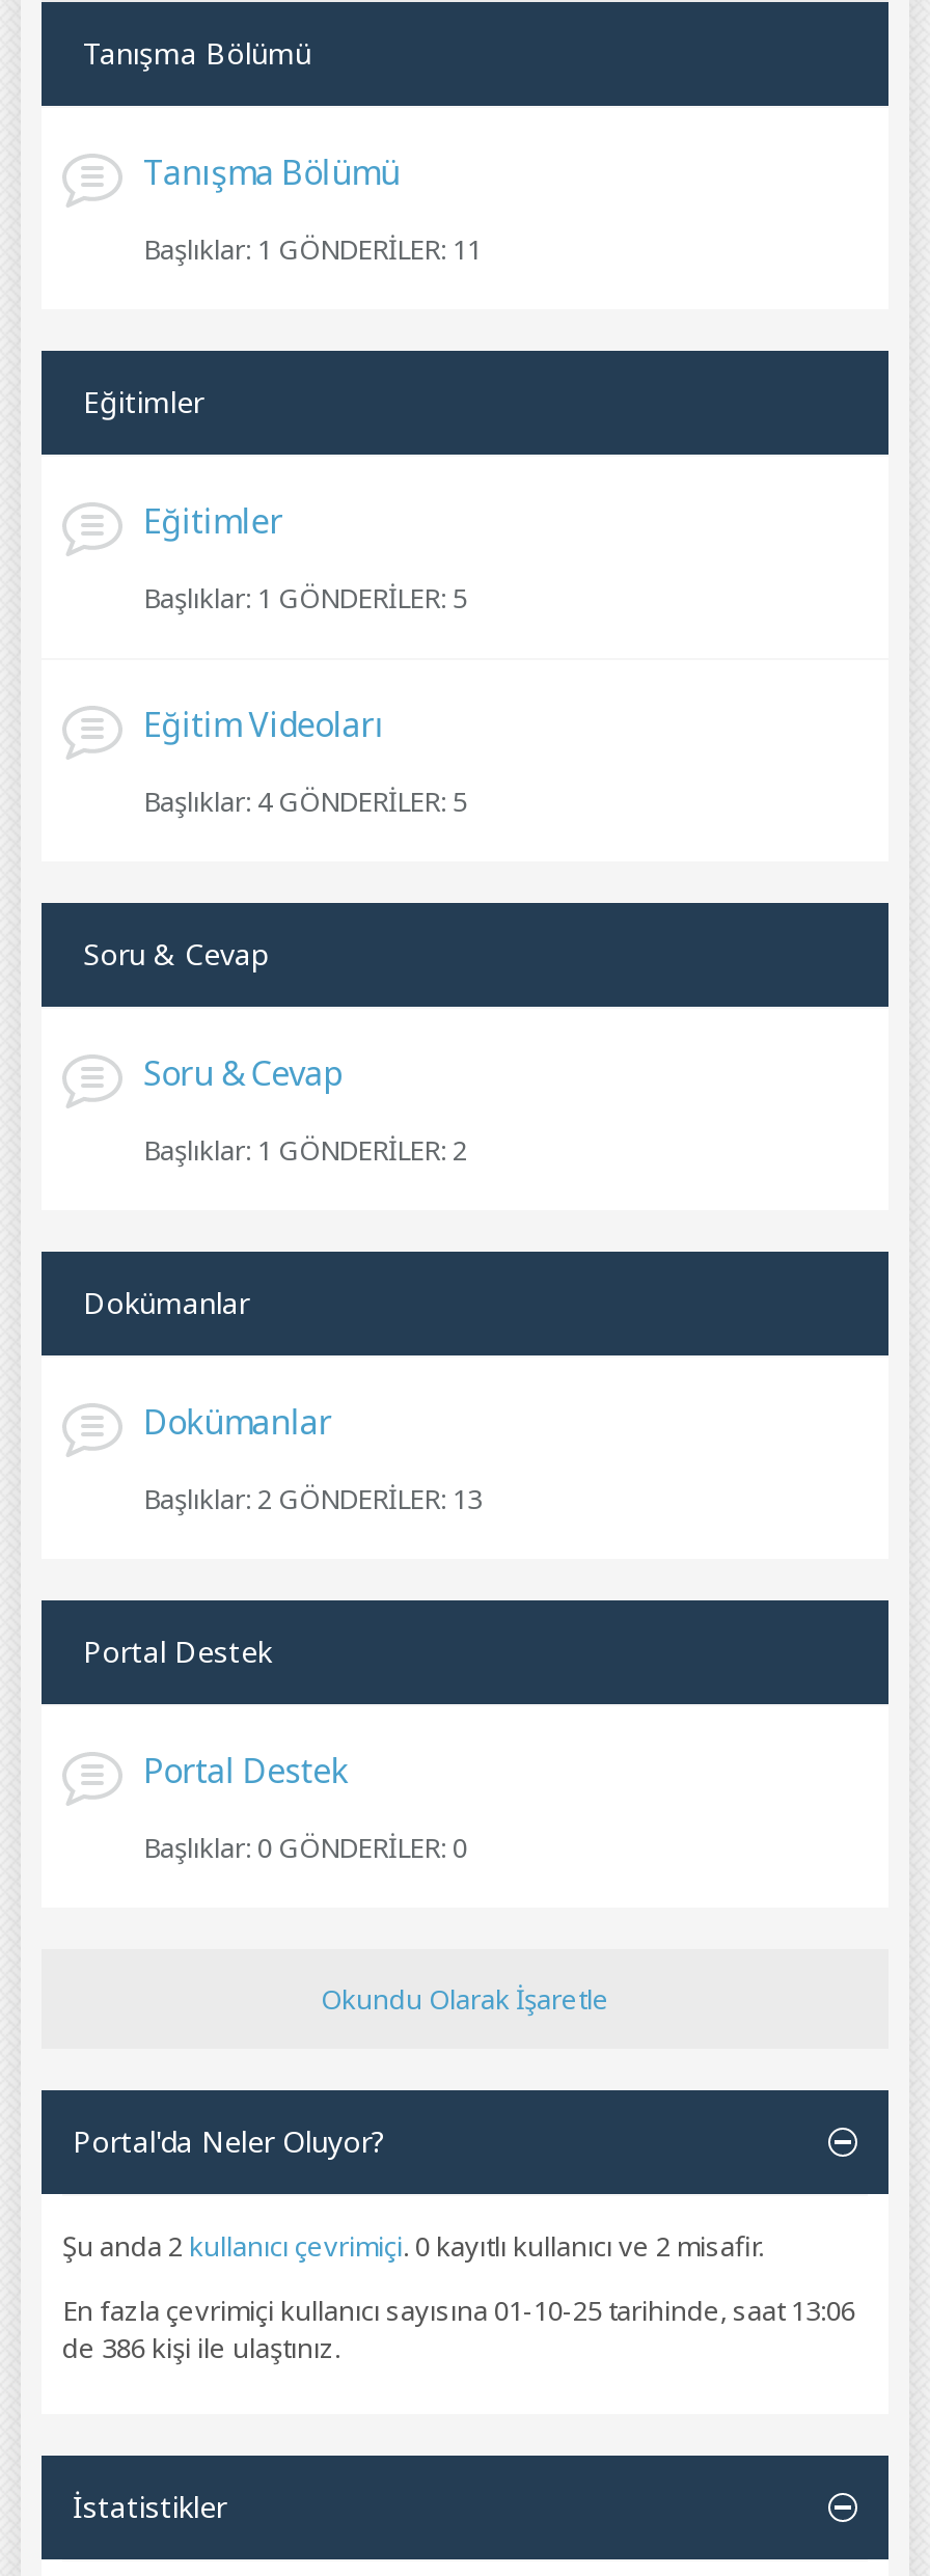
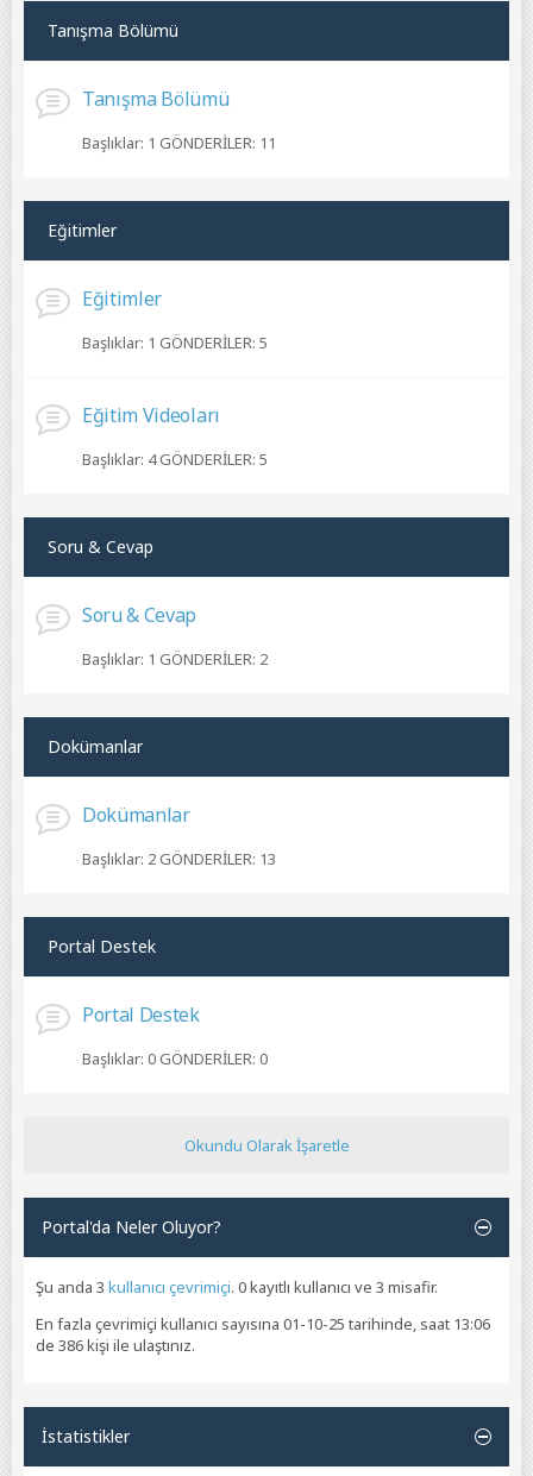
[62,2227,764,2265] Şu anda 2 kullanıcı çevrimiçi. 0 kayıtlı kullanıcı ve 2 misafir. -> [36,1276,438,1298] Şu anda 3 kullanıcı çevrimiçi. 0 kayıtlı kullanıcı ve 3 misafir.

